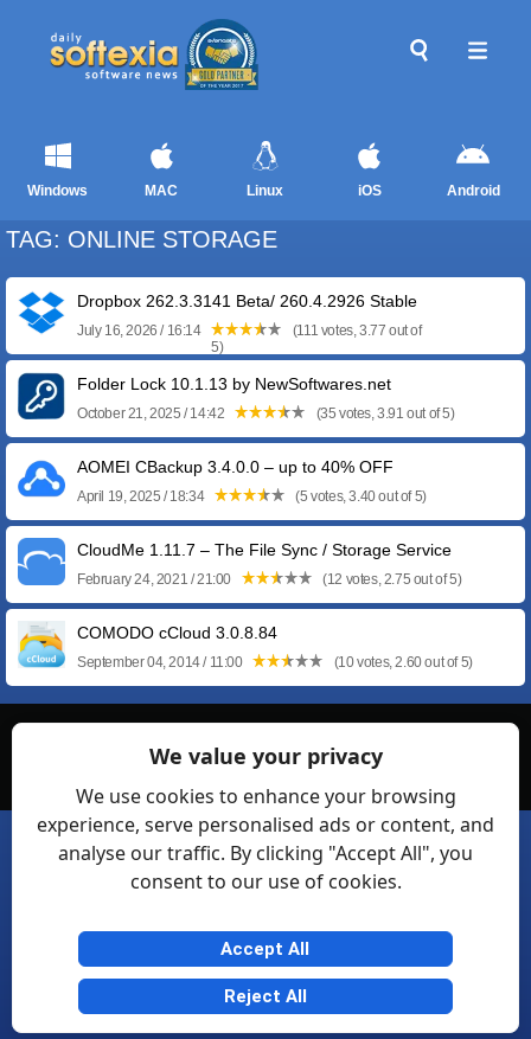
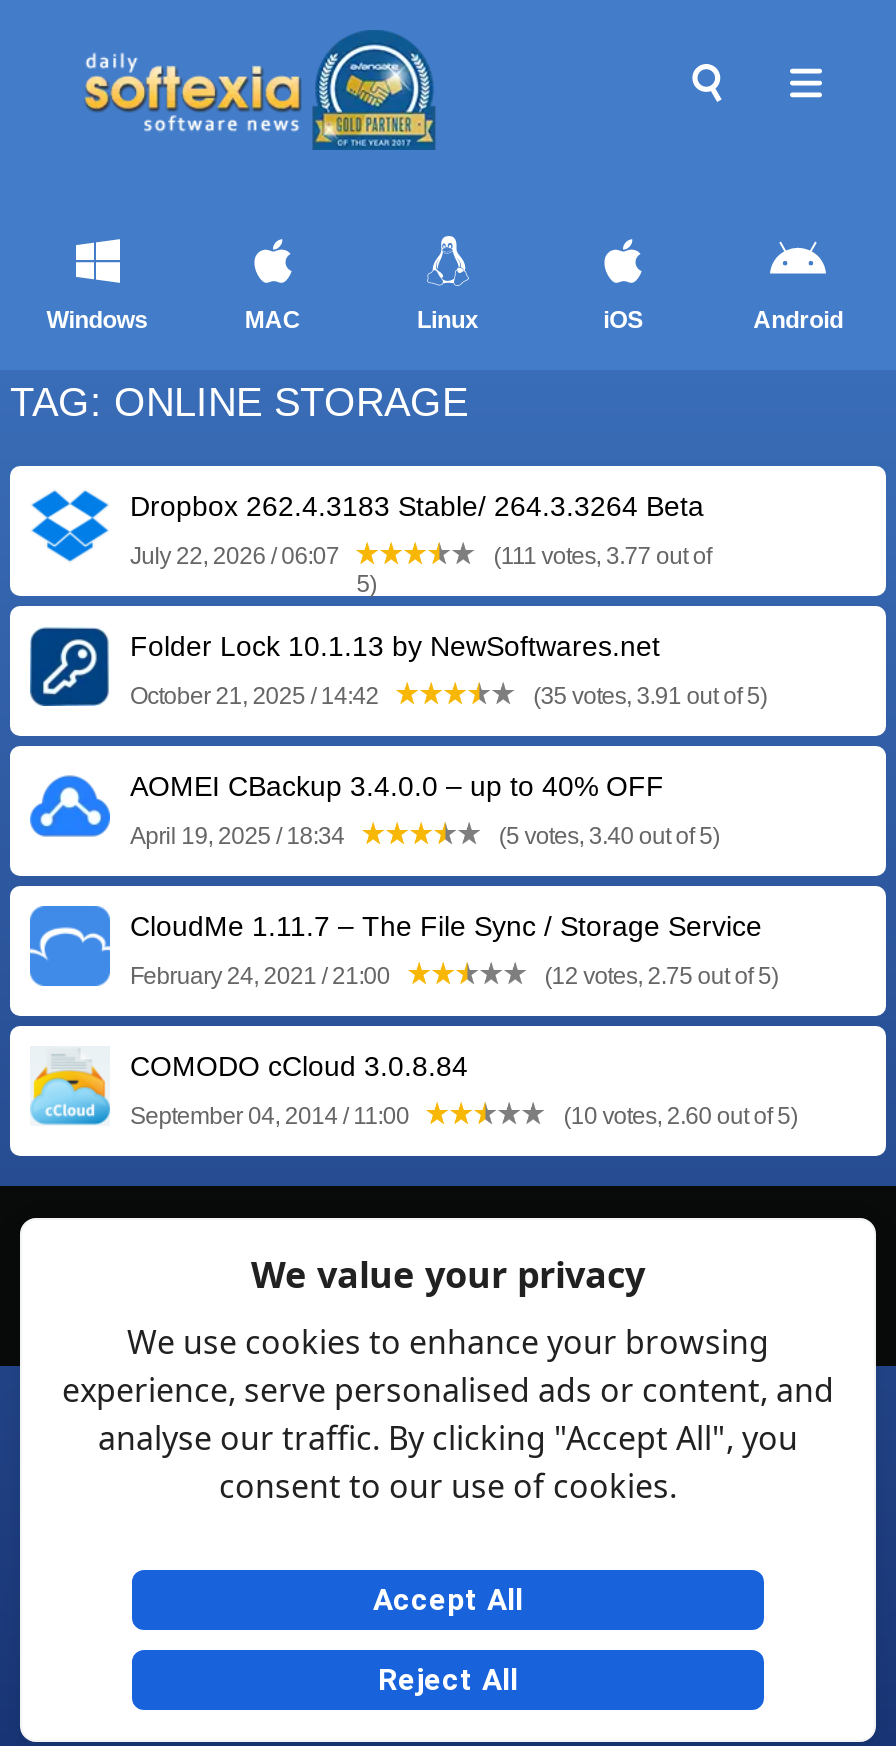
[77,291,417,310] Dropbox 262.3.3141 Beta/ 260.4.2926 Stable -> [130,490,704,522] Dropbox 262.4.3183 Stable/ 264.3.3264 Beta
[77,322,204,339] July 16, 2026 / 16:14 -> [130,542,344,570] July 22, 2026 / 06:07

